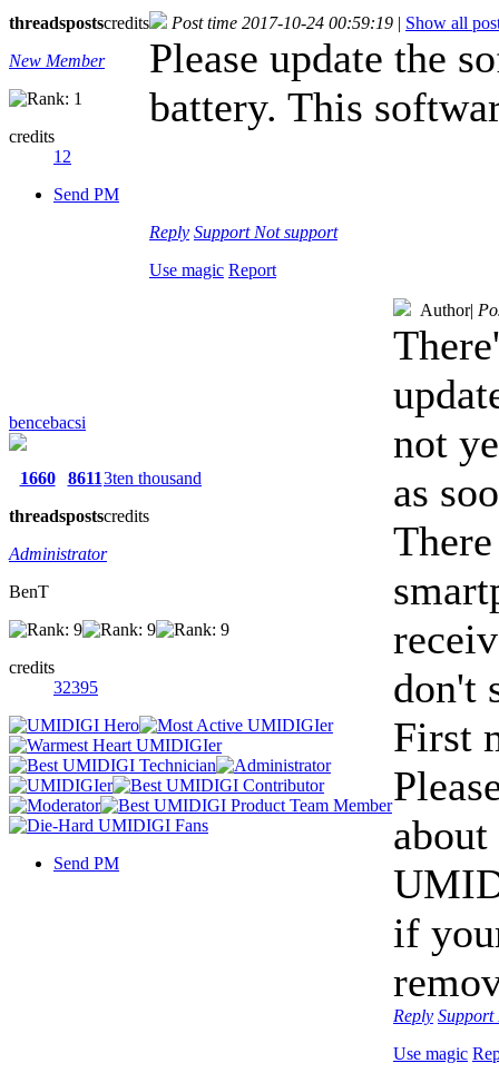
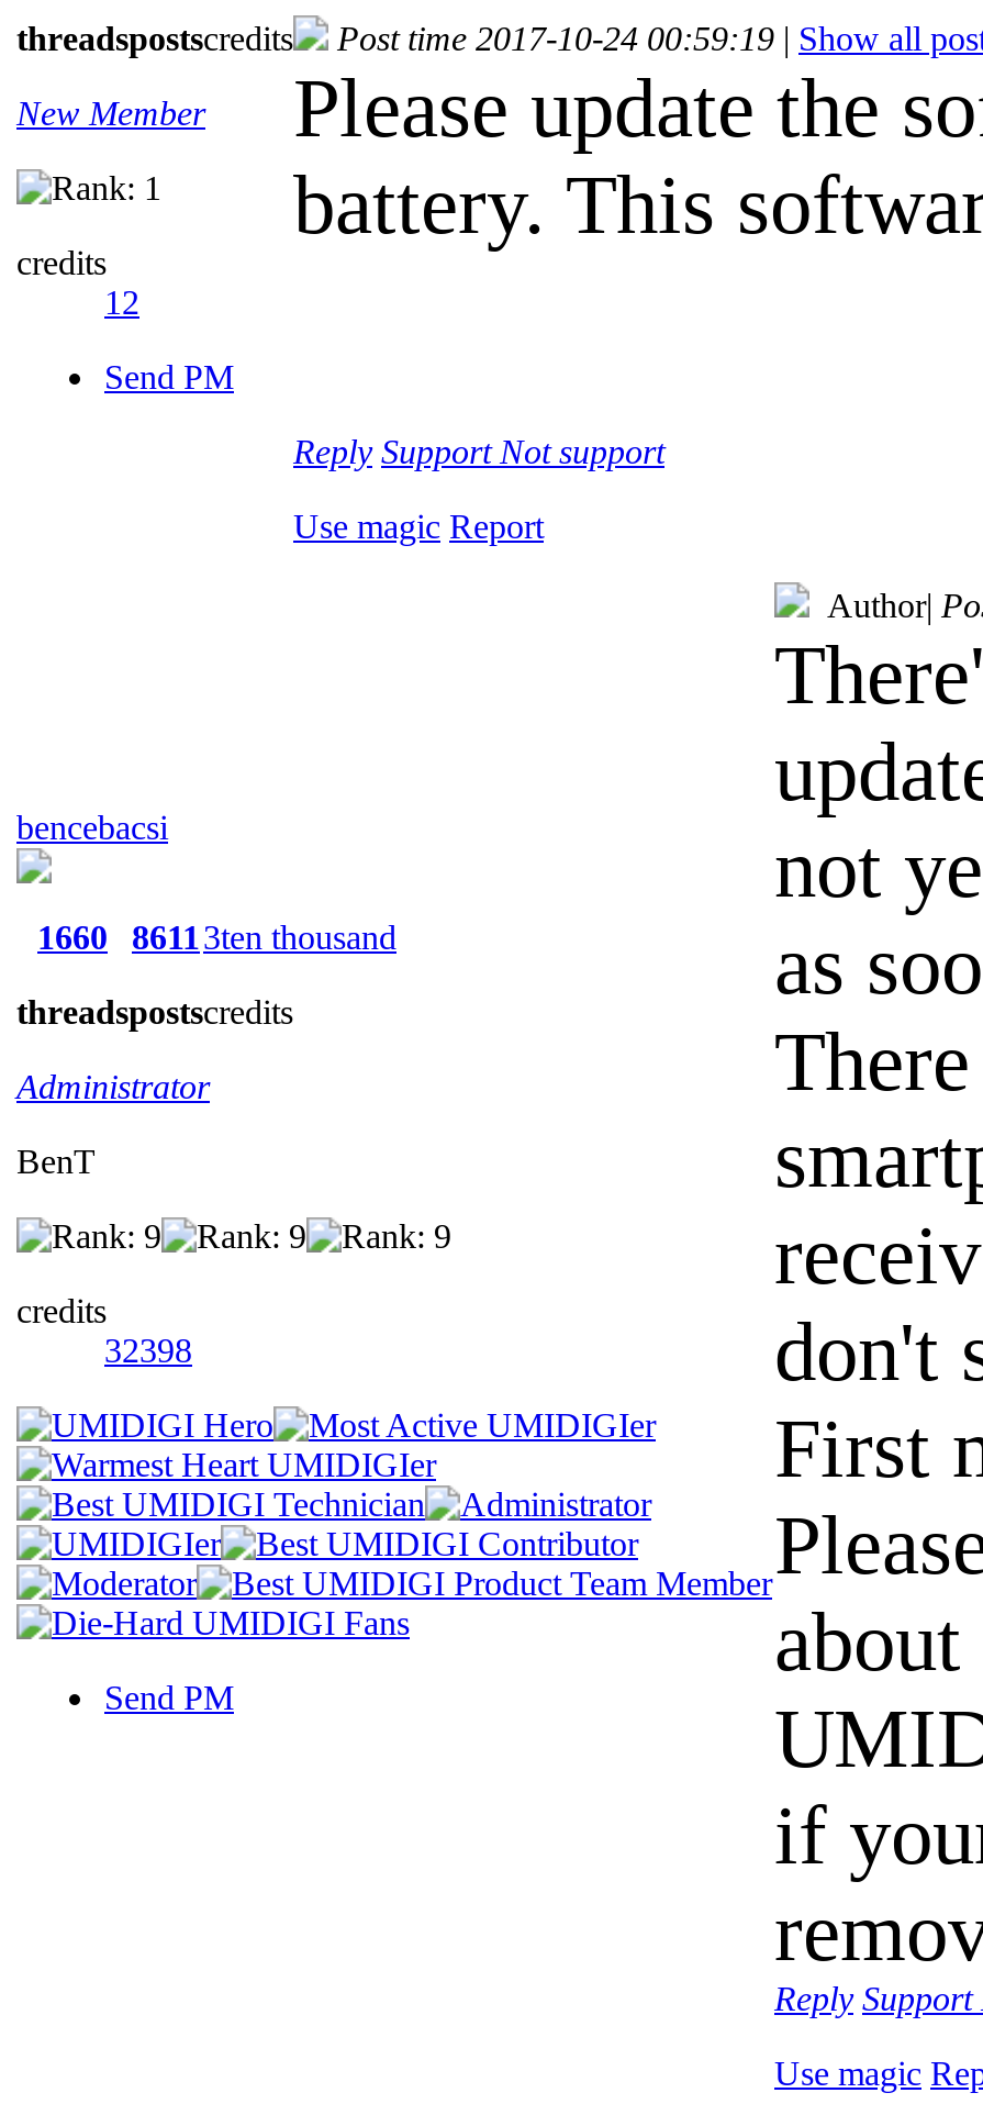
[53,678,98,697] 32395 -> [104,1331,192,1369] 32398

